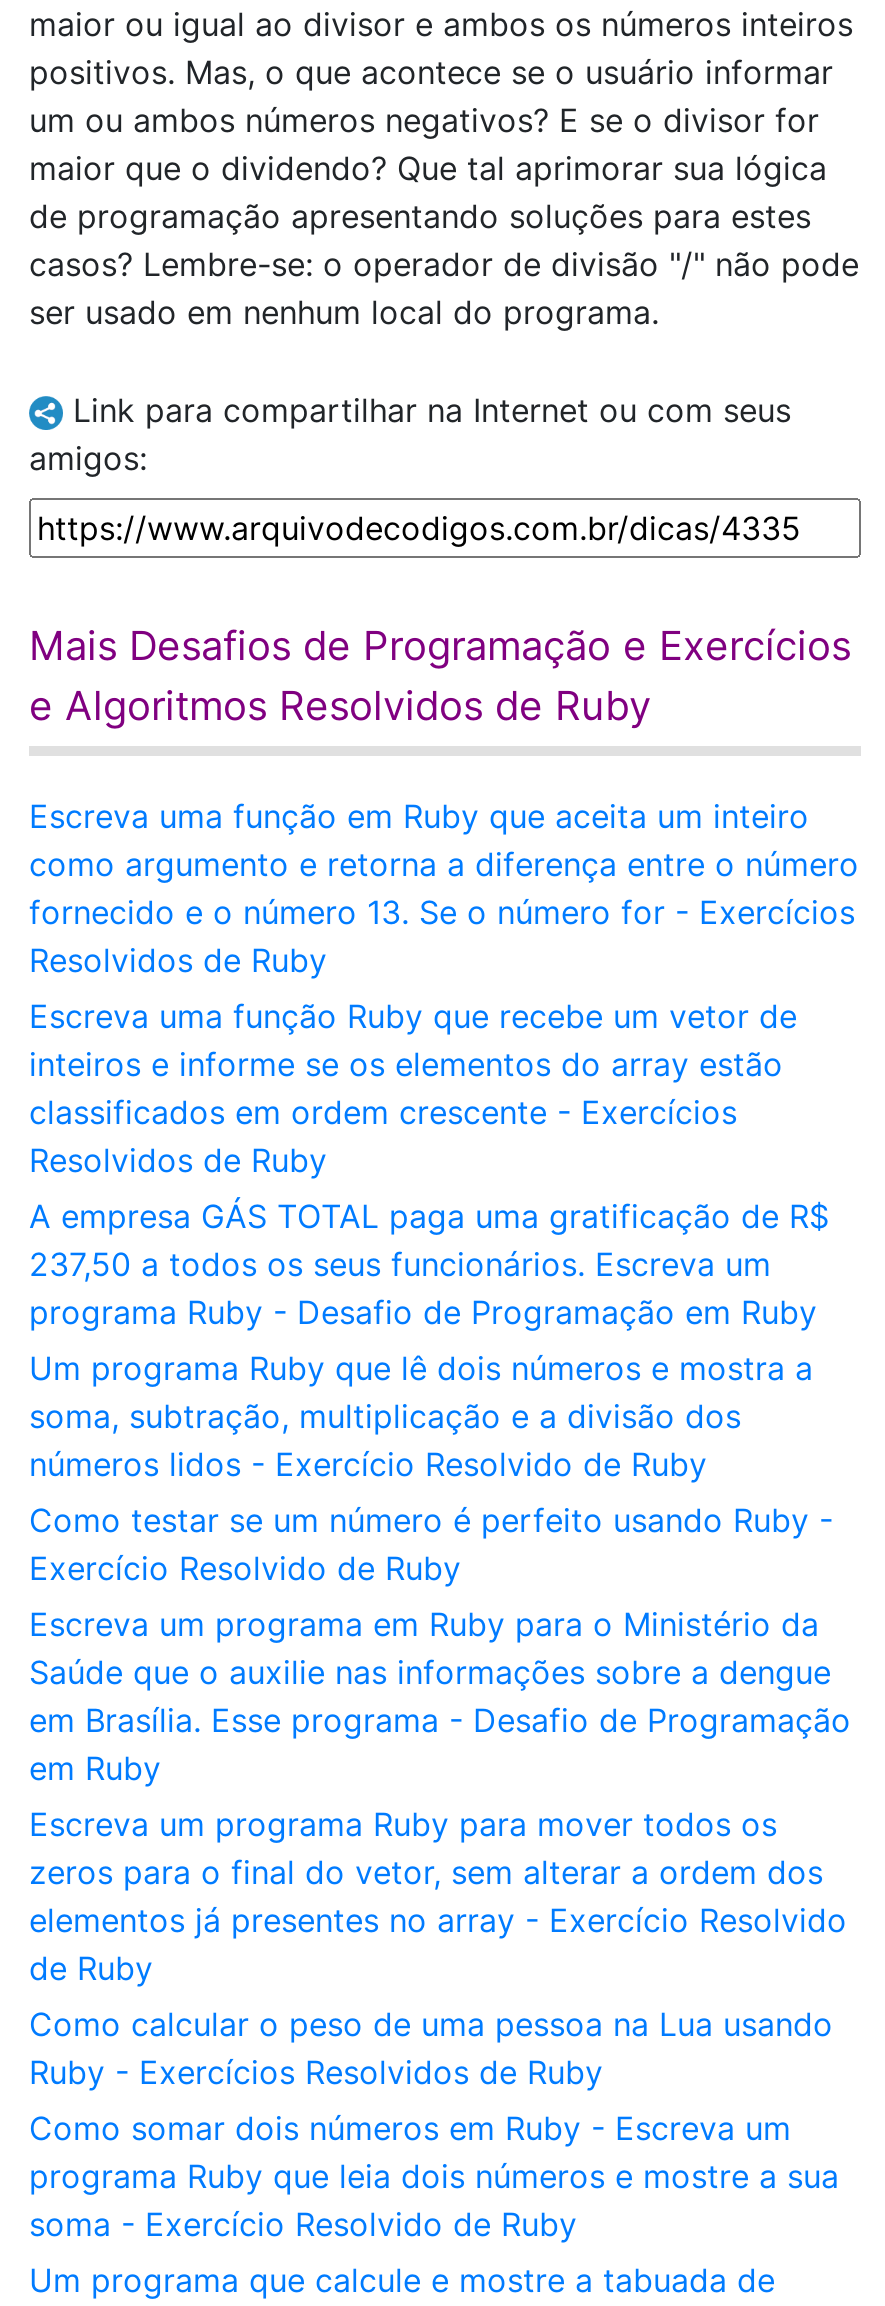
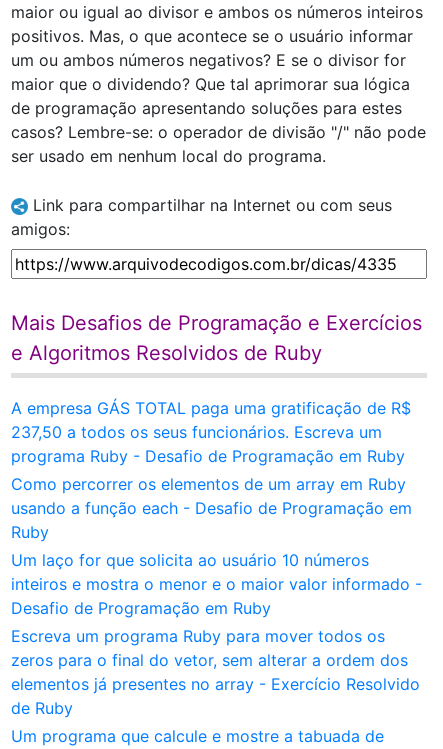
[29,796,859,1180] Escreva uma função em Ruby que aceita um inteiro | como argumento e retorna a diferença entre o número | fornecido e o número 13. Se o número for - Exercícios | Resolvidos de Ruby | Escreva uma função Ruby que recebe um vetor de | inteiros e informe se os elementos do array estão | classificados em ordem crescente - Exercícios | Resolvidos de Ruby -> none
[29,1348,851,1788] Um programa Ruby que lê dois números e mostra a | soma, subtração, multiplicação e a divisão dos | números lidos - Exercício Resolvido de Ruby | Como testar se um número é perfeito usando Ruby - | Exercício Resolvido de Ruby | Escreva um programa em Ruby para o Ministério da | Saúde que o auxilie nas informações sobre a dengue | em Brasília. Esse programa - Desafio de Programação | em Ruby -> [11,474,422,618] Como percorrer os elementos de um array em Ruby | usando a função each - Desafio de Programação em | Ruby | Um laço for que solicita ao usuário 10 números | inteiros e mostra o menor e o maior valor informado - | Desafio de Programação em Ruby
[29,2004,839,2244] Como calcular o peso de uma pessoa na Lua usando | Ruby - Exercícios Resolvidos de Ruby | Como somar dois números em Ruby - Escreva um | programa Ruby que leia dois números e mostre a sua | soma - Exercício Resolvido de Ruby -> none

